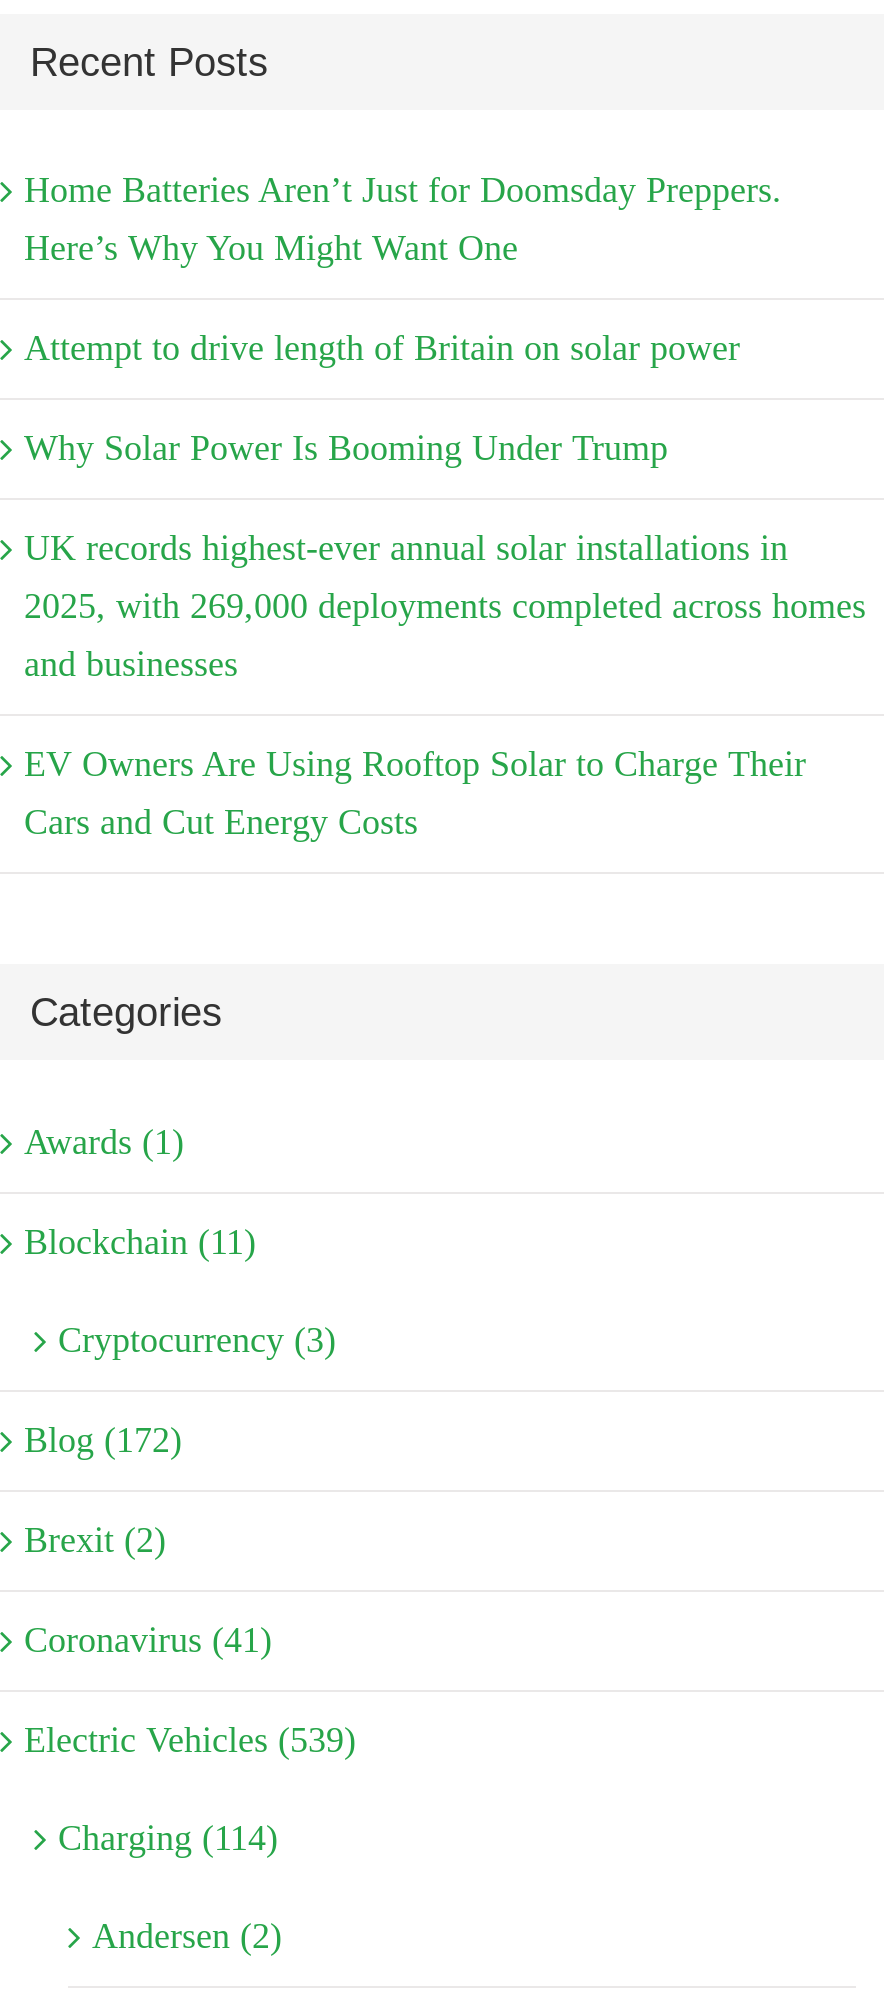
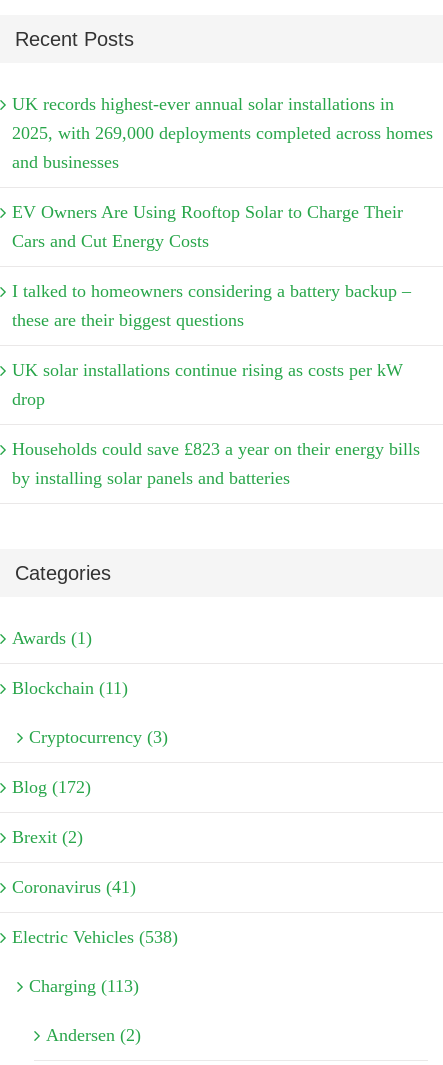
[24,170,782,468] Home Batteries Aren’t Just for Doomsday Preppers. | Here’s Why You Might Want One | Attempt to drive length of Britain on solar power | Why Solar Power Is Booming Under Trump -> none
moved [24,528,866,842] -> [12,94,433,251]: UK records highest-ever annual solar installations in | 2025, with 269,000 deployments completed across homes | and businesses | EV Owners Are Using Rooftop Solar to Charge Their | Cars and Cut Energy Costs
none -> [12,281,420,488] I talked to homeowners considering a battery backup – | these are their biggest questions | UK solar installations continue rising as costs per kW | drop | Households could save £823 a year on their energy bills | by installing solar panels and batteries
[24,1719,356,1759] Electric Vehicles (539) -> [12,927,178,947] Electric Vehicles (538)
[58,1817,278,1857] Charging (114) -> [29,976,139,996] Charging (113)

